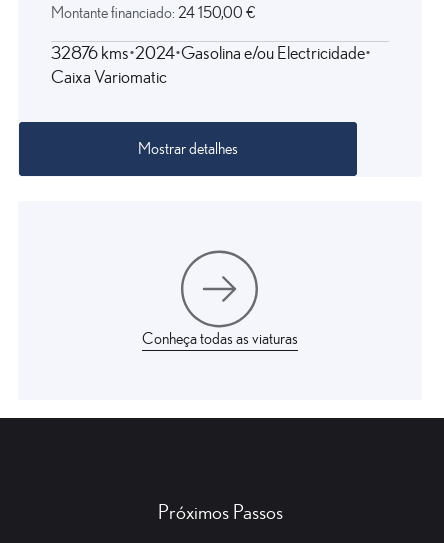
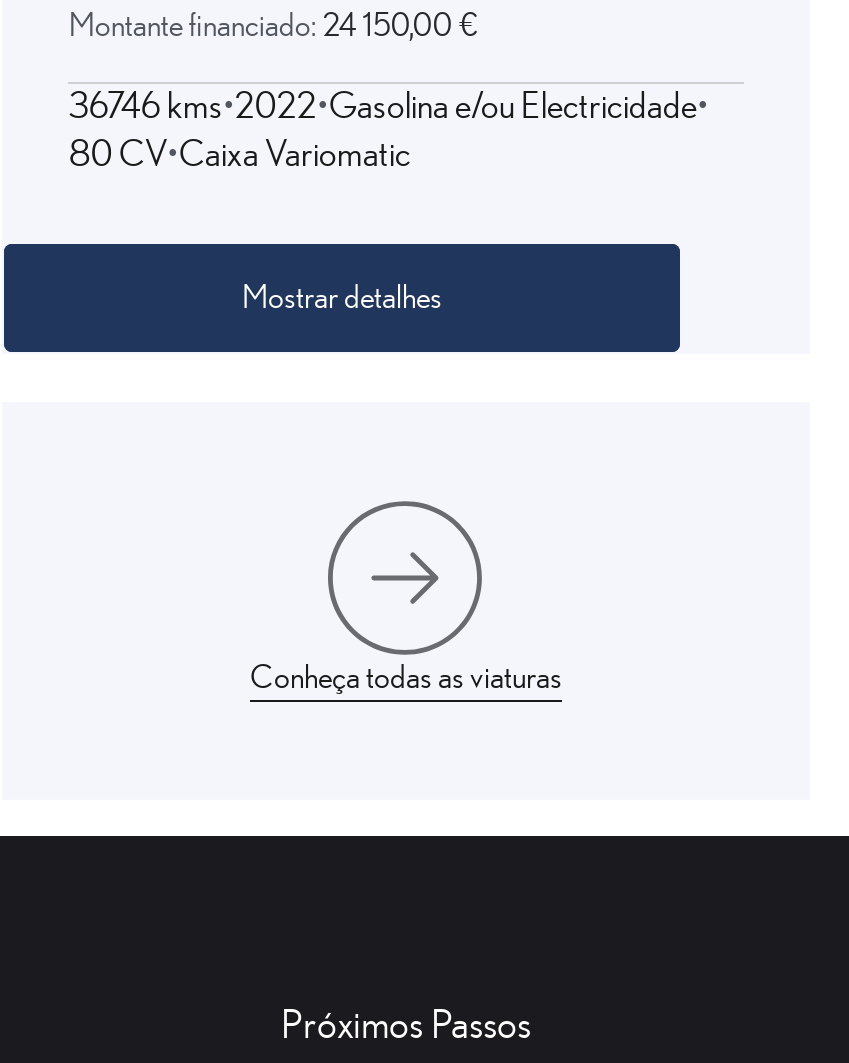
[51,45,365,87] 32876 kms 2024 Gasolina e/ou Electricidade | Caixa Variomatic -> [69,91,697,175] 36746 kms 2022 Gasolina e/ou Electricidade | 80 CV Caixa Variomatic

